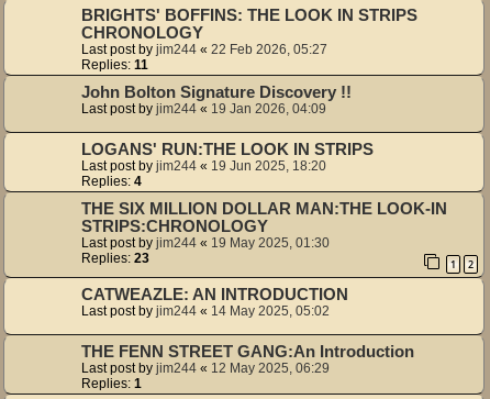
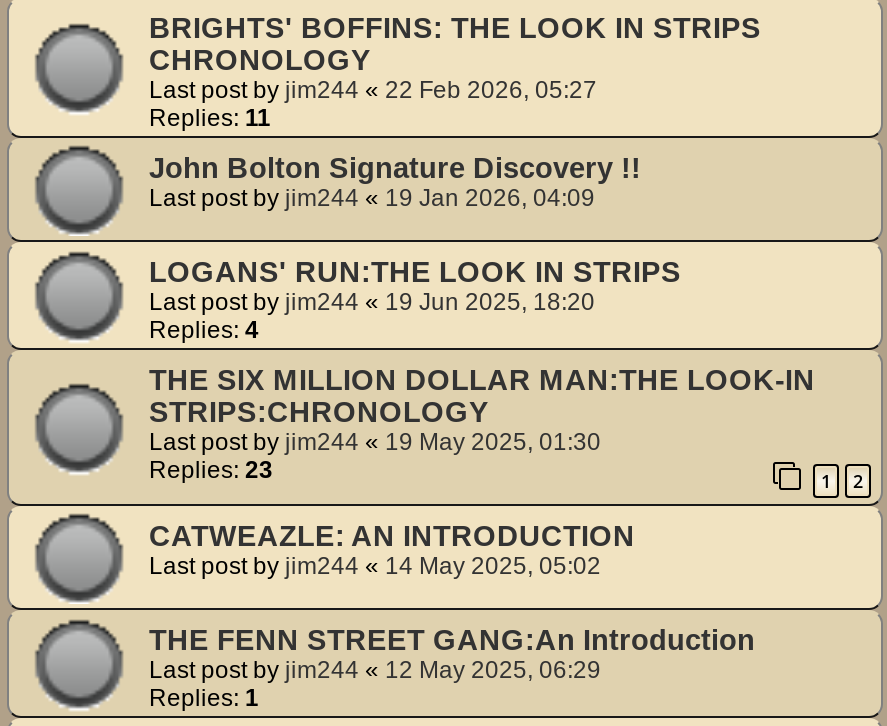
none -> [33,22,125,114] [image]
none -> [33,144,125,236] [image]
none -> [33,250,125,342] [image]
none -> [33,382,125,476] [image]
none -> [33,512,125,604] [image]
none -> [33,618,125,712] [image]

